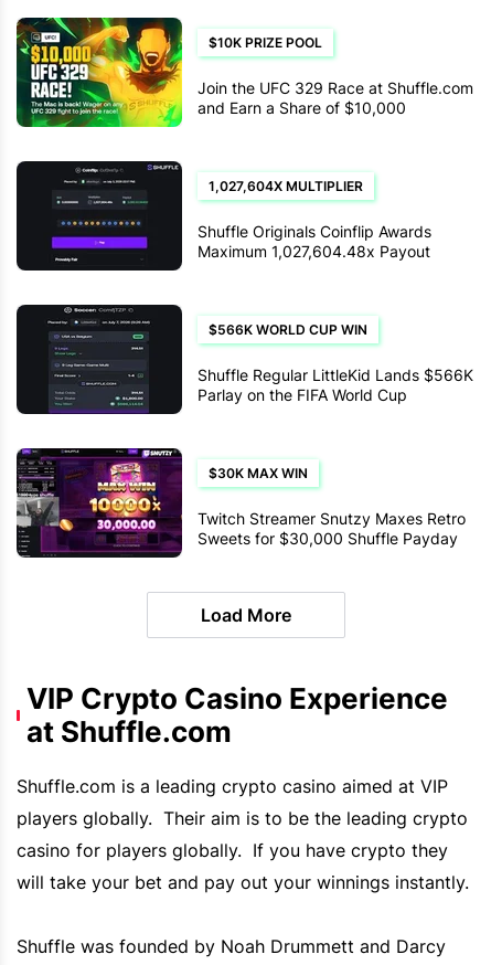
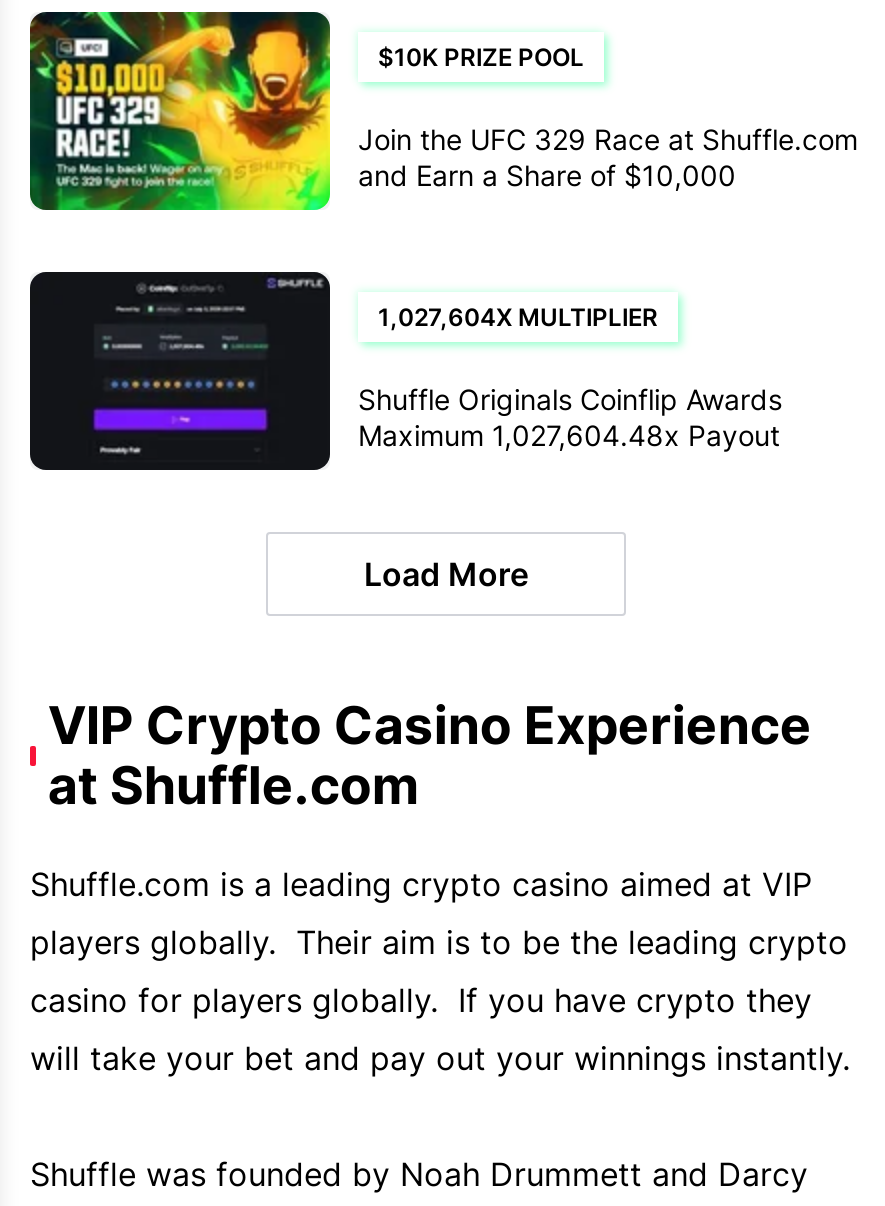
[15,304,473,415] [image] | $566K WORLD CUP WIN | Shuffle Regular LittleKid Lands $566K | Parlay on the FIFA World Cup -> none
[17,447,466,558] [image] | $30K MAX WIN | Twitch Streamer Snutzy Maxes Retro | Sweets for $30,000 Shuffle Payday -> none

